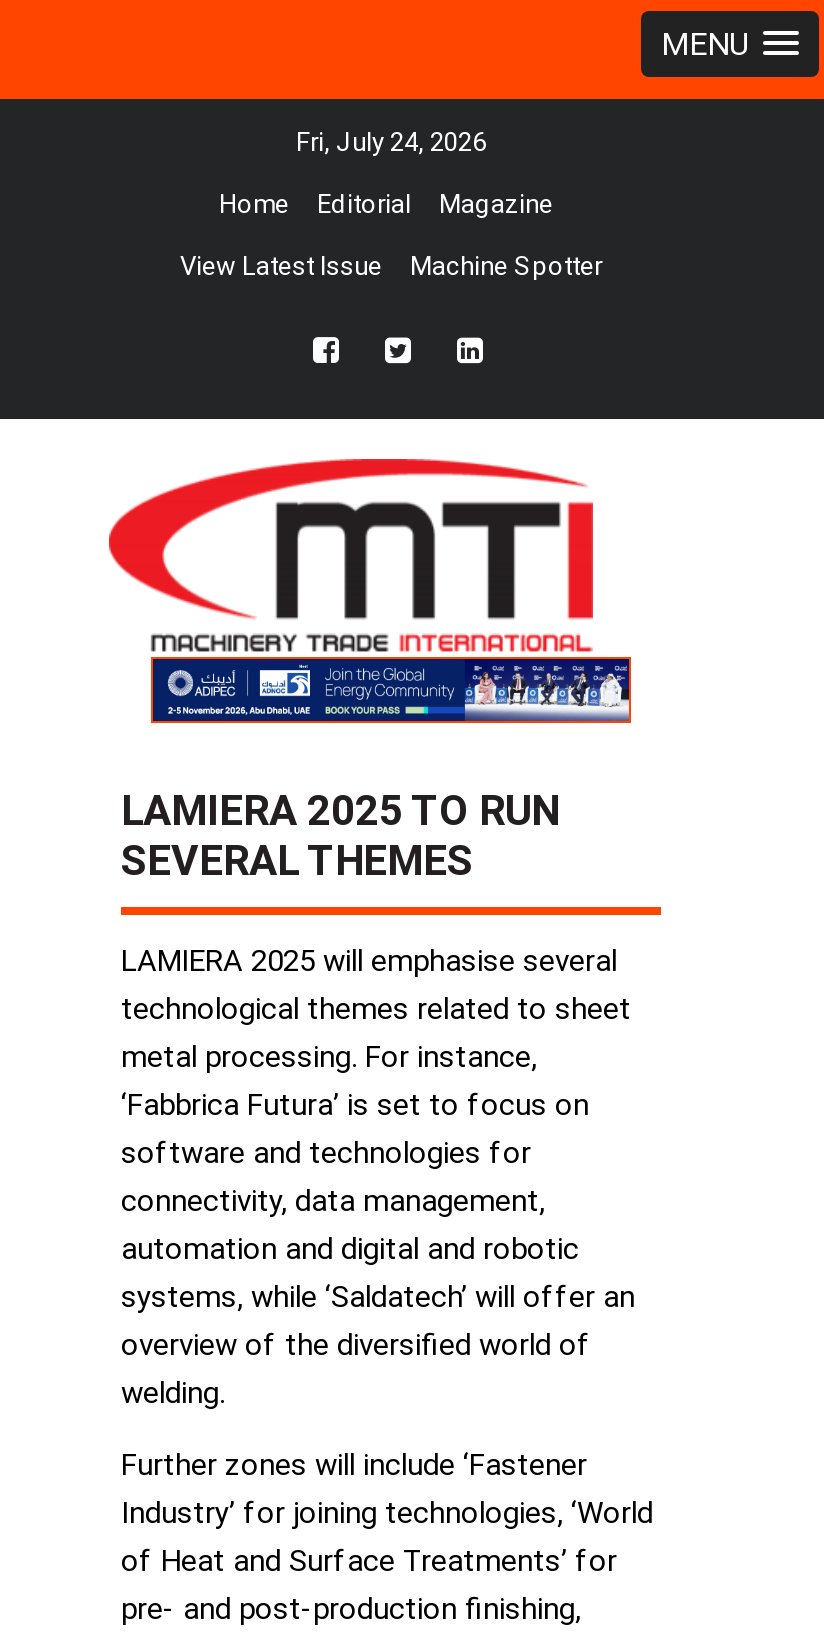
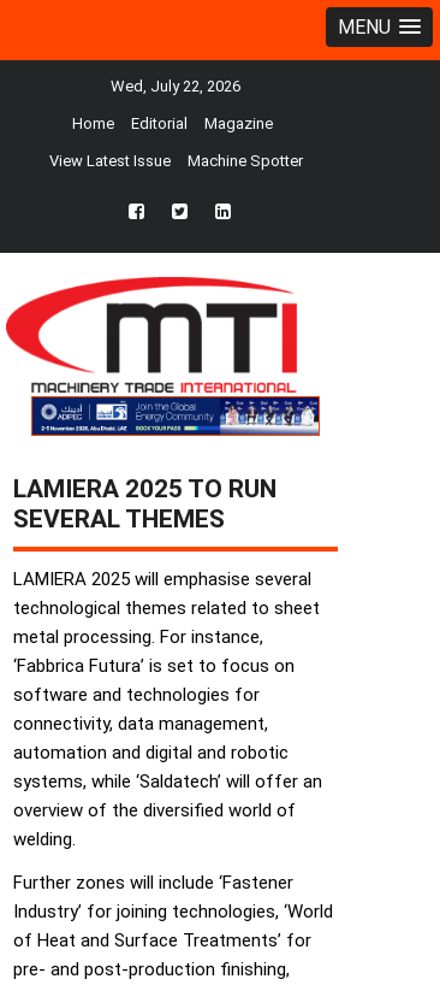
[296,127,486,157] Fri, July 24, 2026 -> [111,77,240,95] Wed, July 22, 2026

